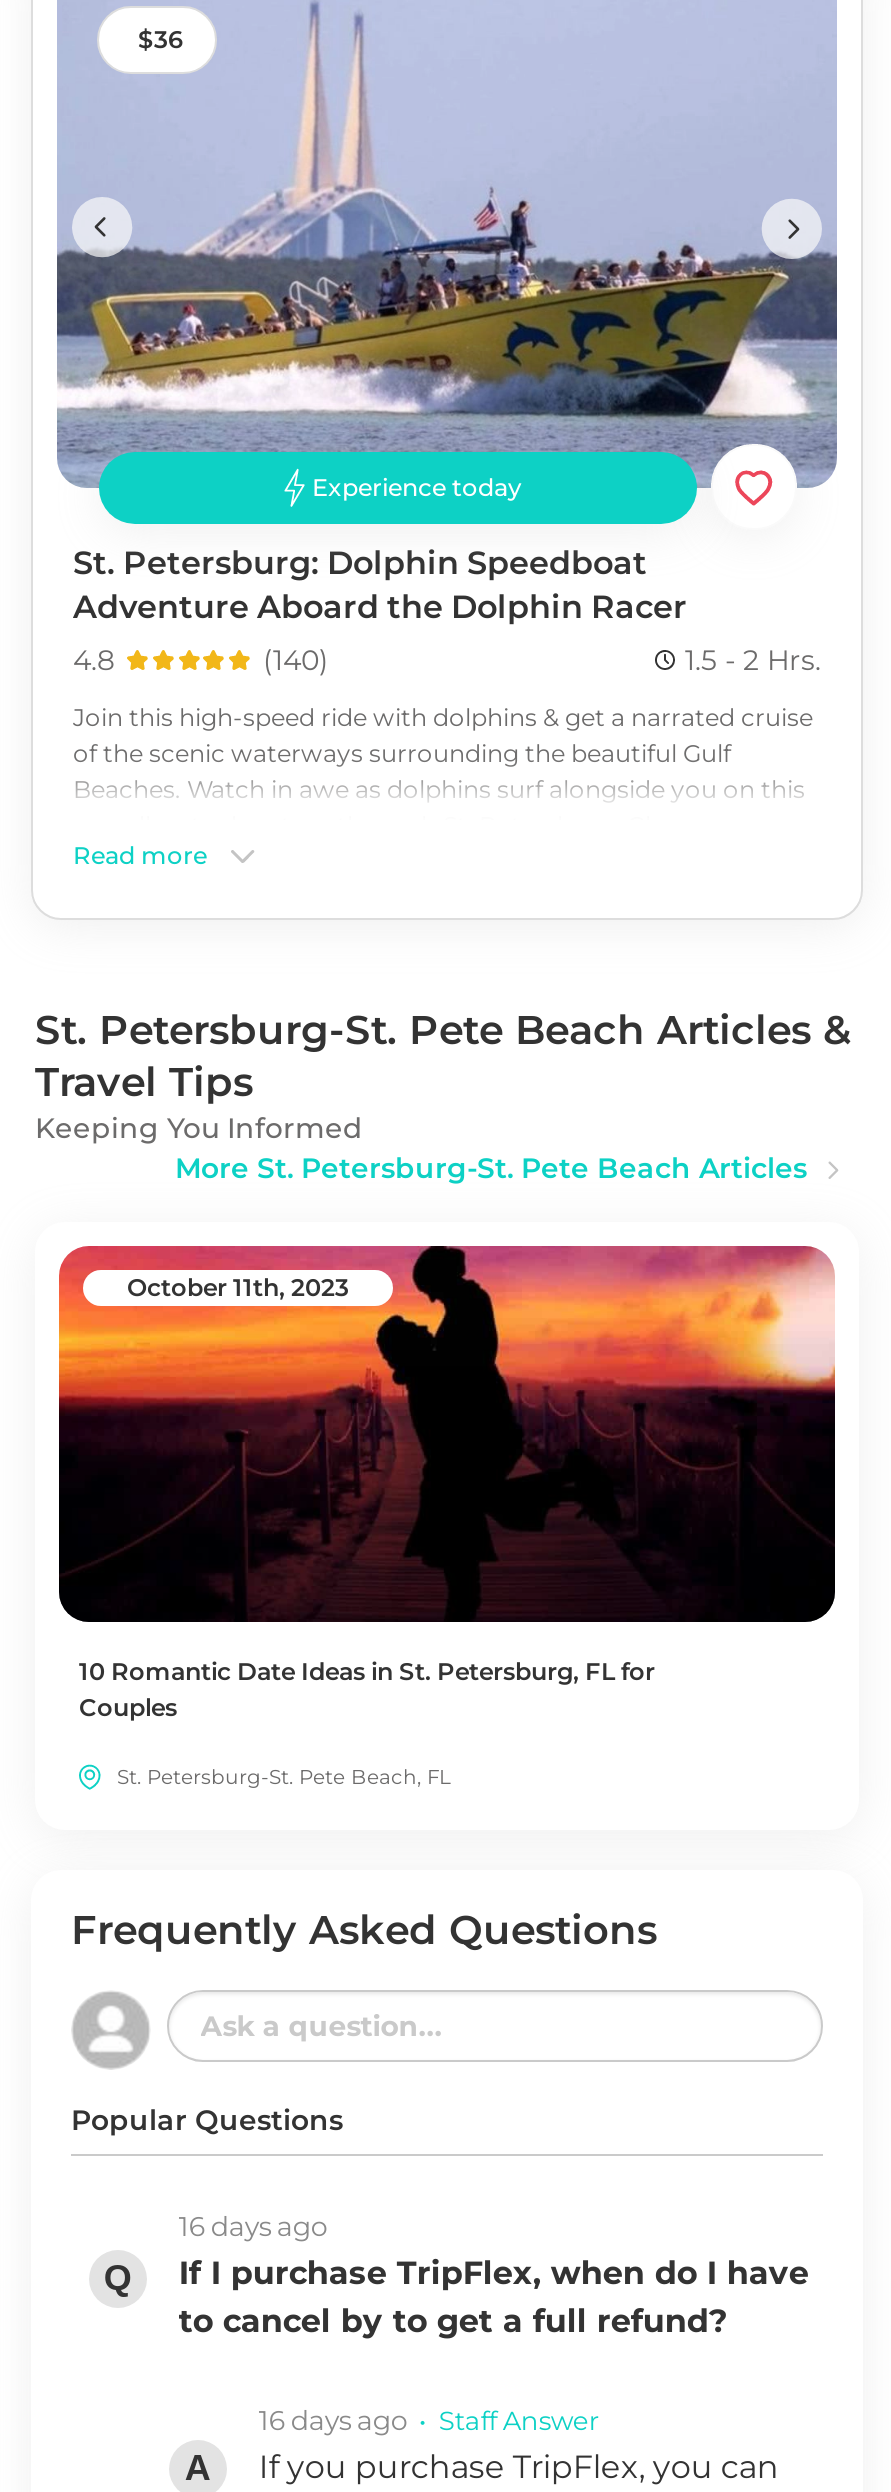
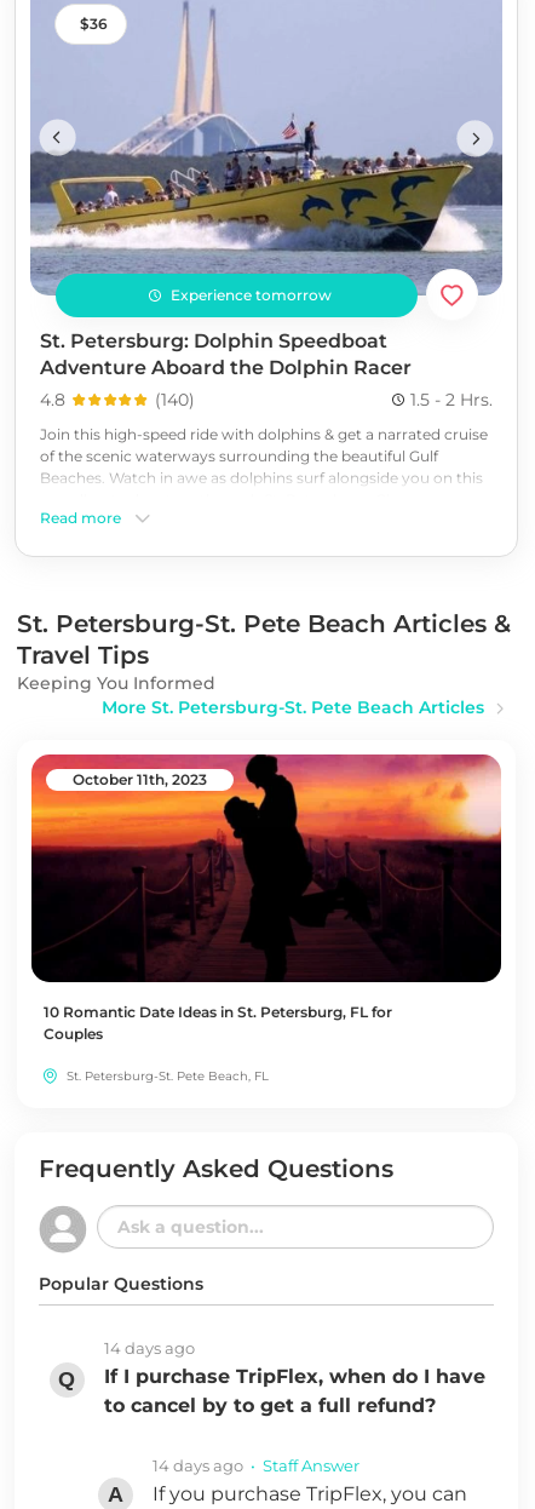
[312,473,522,503] Experience today -> [170,286,331,304] Experience tomorrow
[179,2209,327,2241] 16 days ago -> [104,1338,195,1357] 14 days ago
[259,2403,599,2435] 16 days ago • Staff Answer -> [152,1455,359,1474] 14 days ago • Staff Answer

